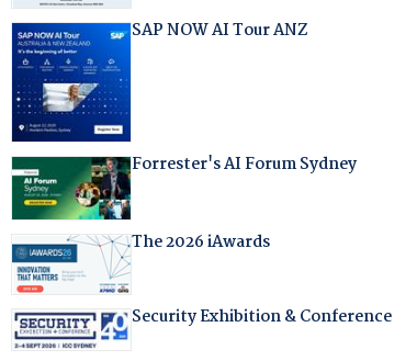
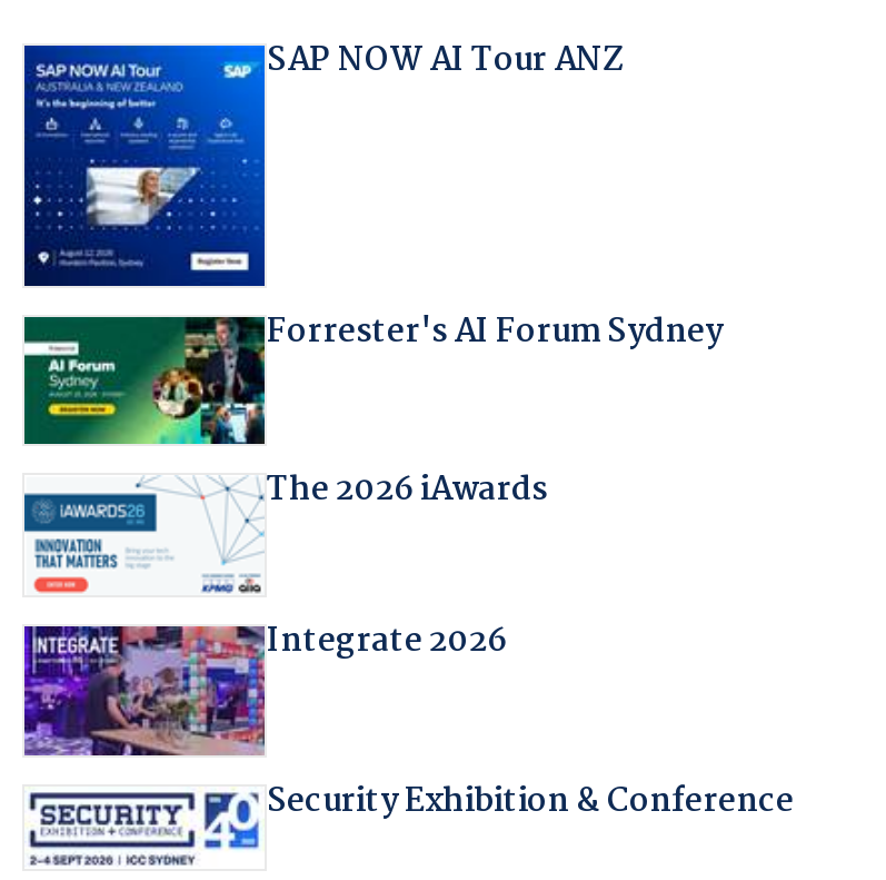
none -> [22,616,507,758] [image] | Integrate 2026

